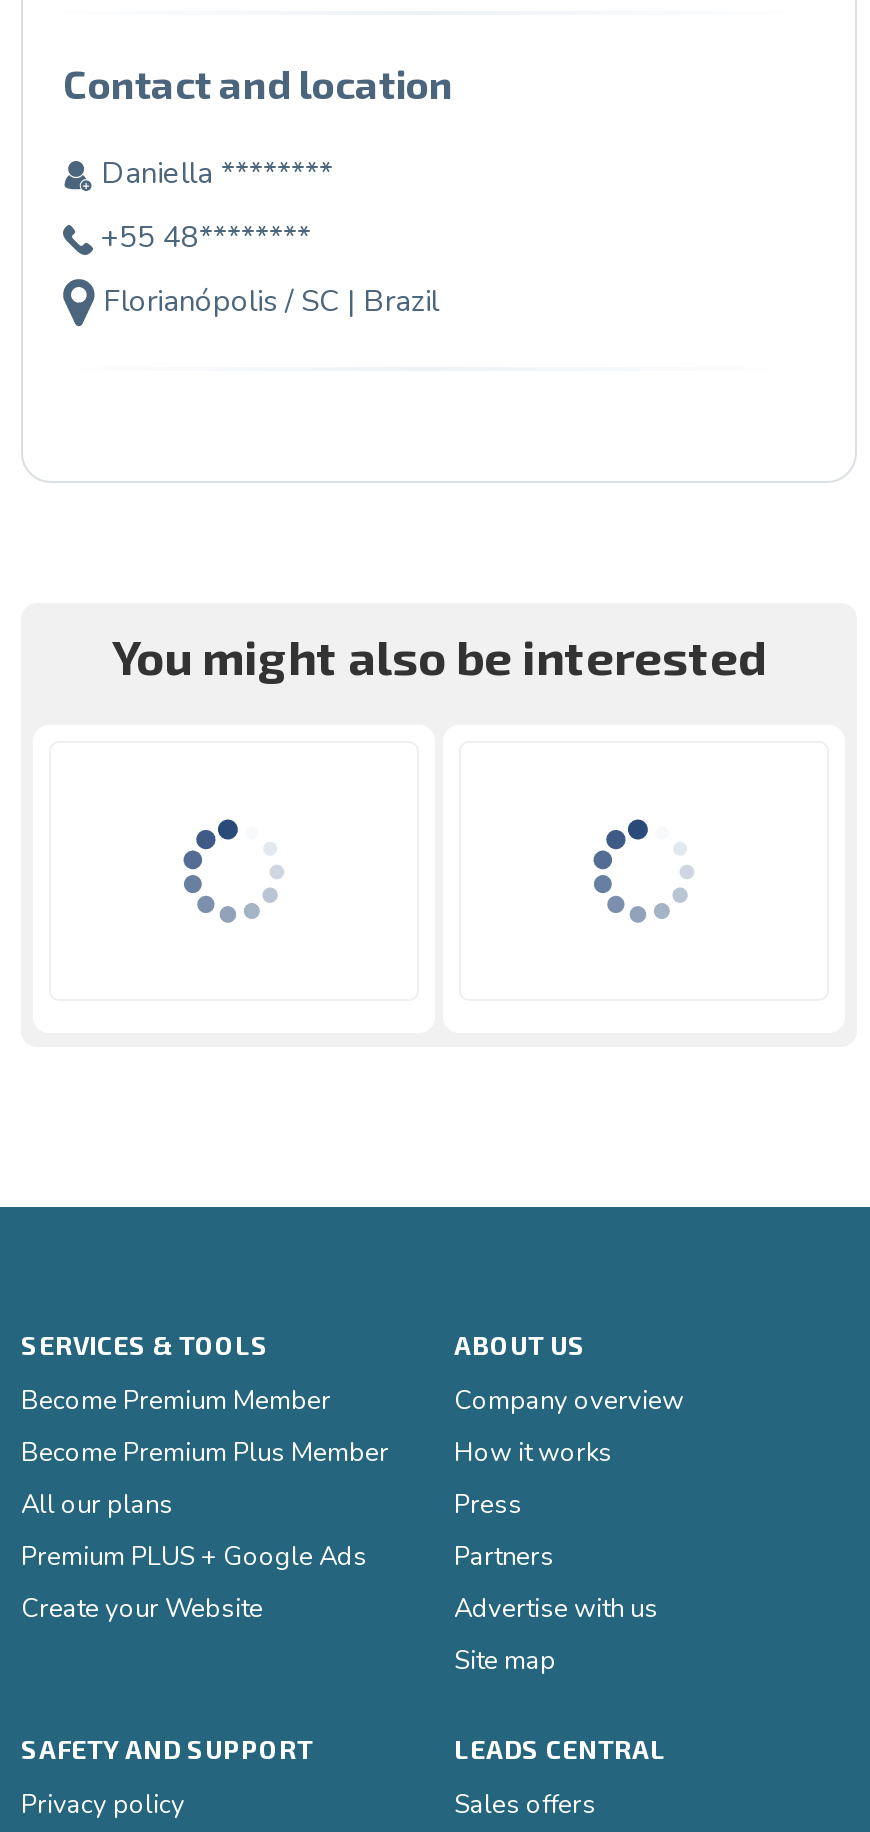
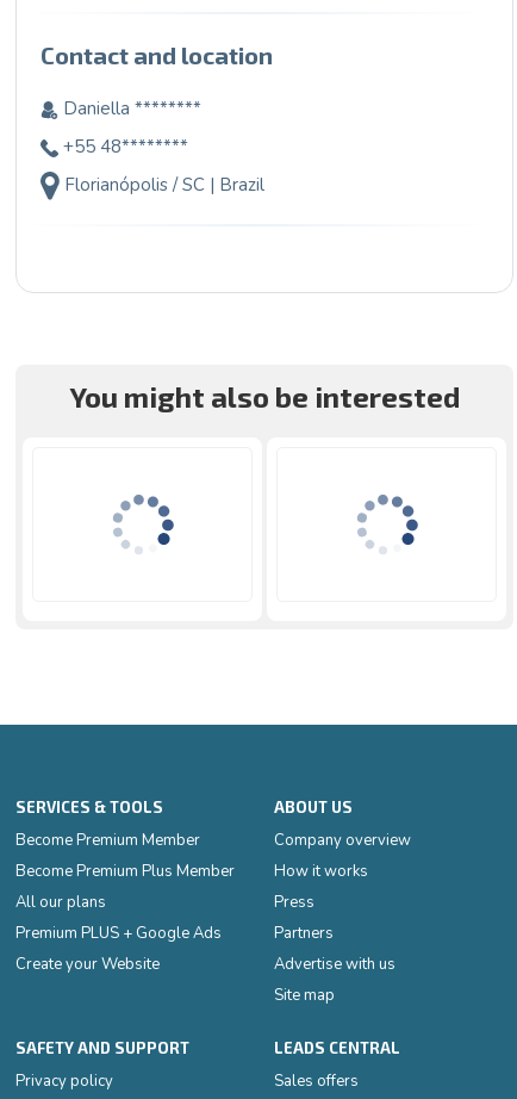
[183,819,287,923] [image] -> [114,496,175,554] [image]
[593,819,697,923] [image] -> [359,496,419,554] [image]

